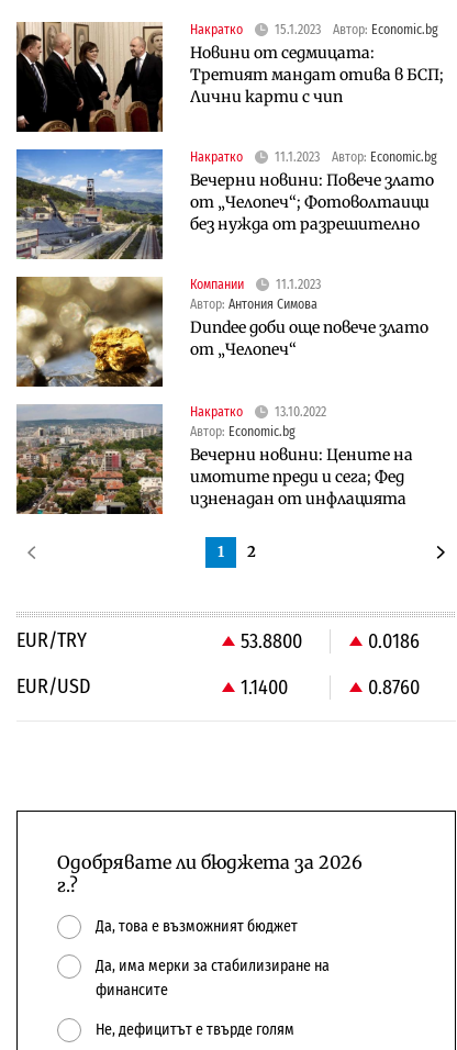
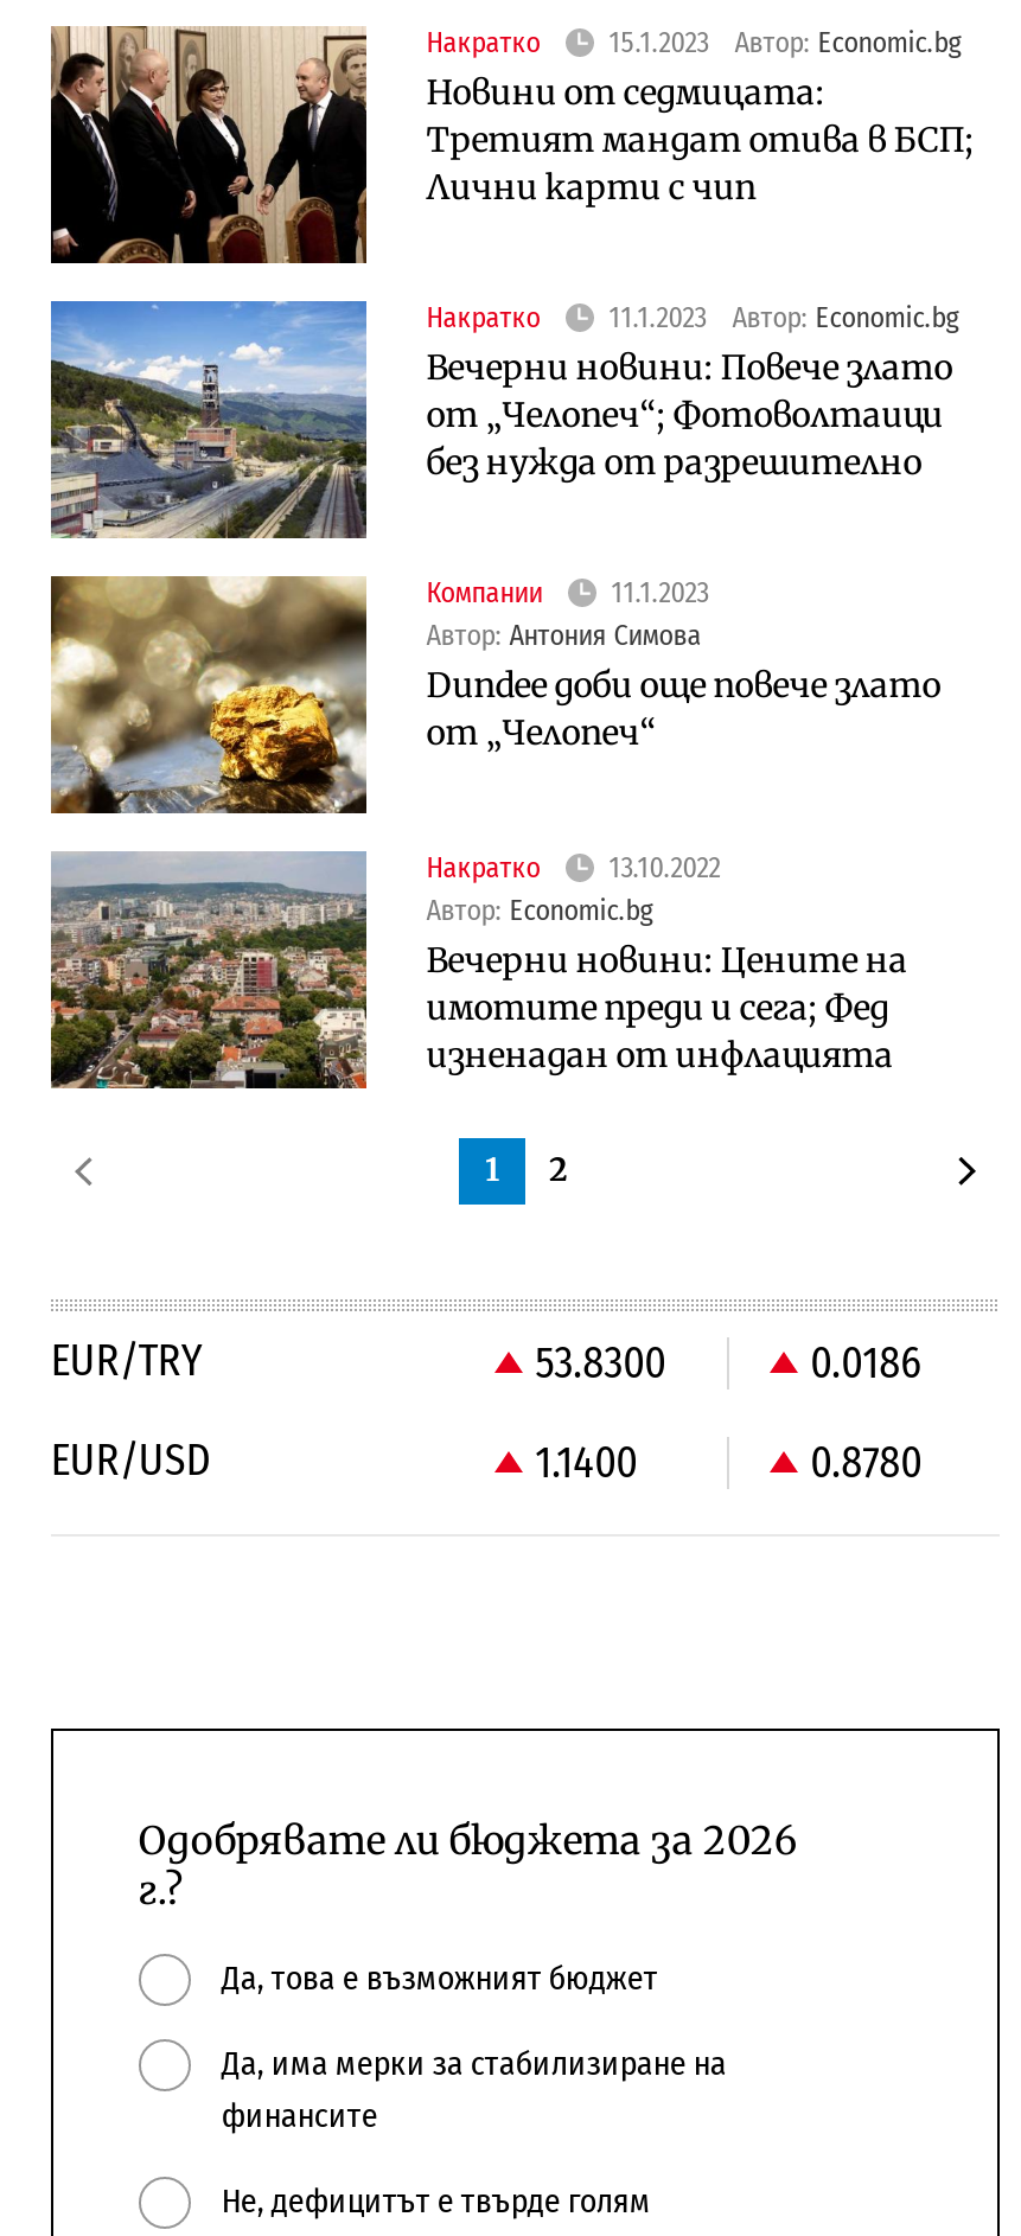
[241,629,302,653] 53.8800 -> [535,1337,665,1389] 53.8300
[368,675,420,700] 0.8760 -> [810,1437,922,1489] 0.8780

